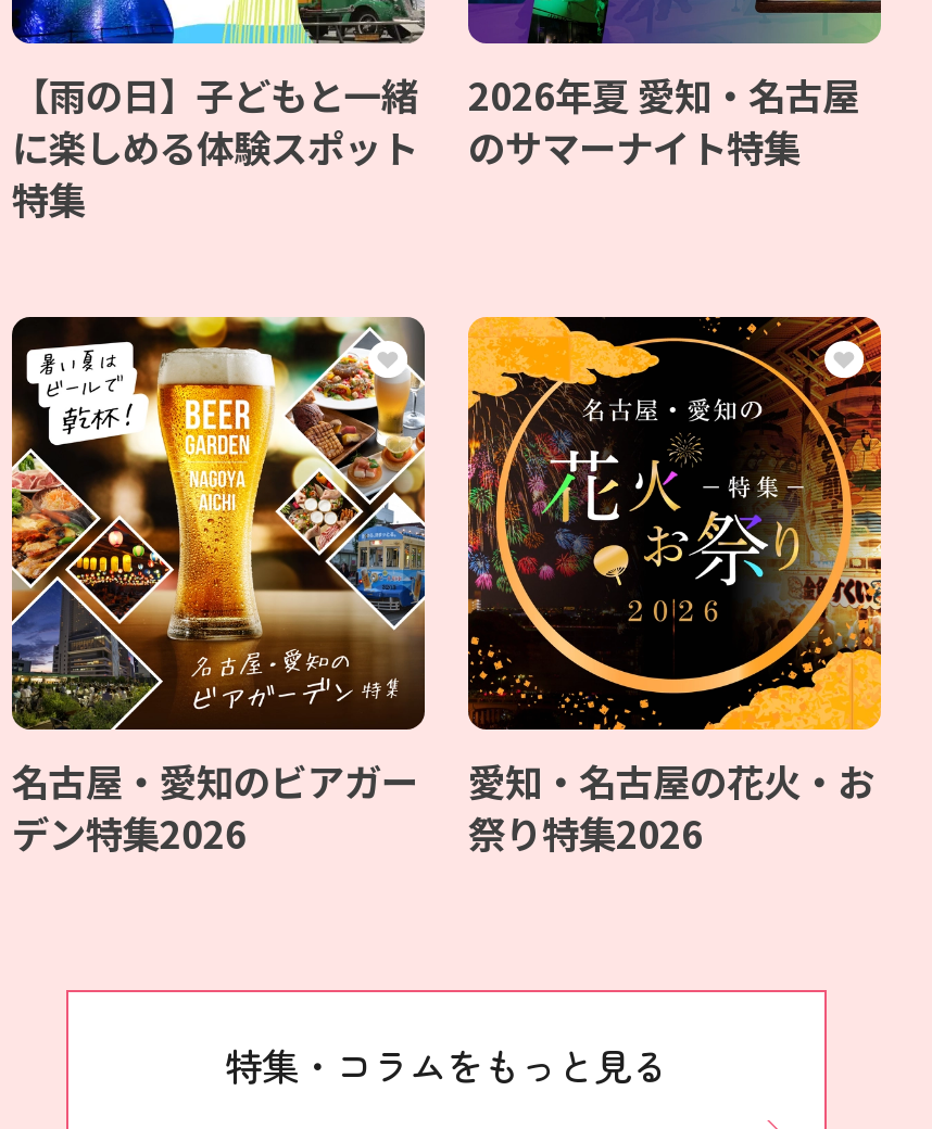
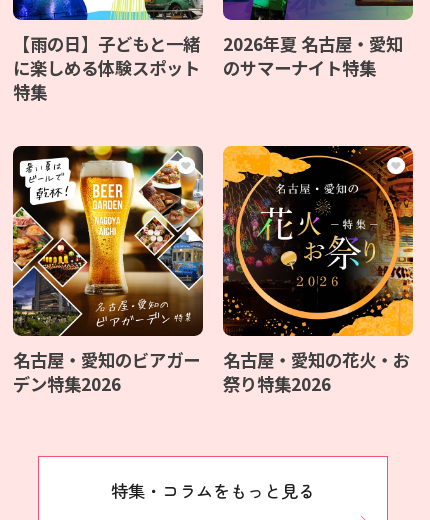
[468,68,859,122] 2026年夏 愛知・名古屋 -> [223,31,403,56] 2026年夏 名古屋・愛知
[468,754,874,808] 愛知・名古屋の花火・お -> [223,347,410,372] 名古屋・愛知の花火・お

